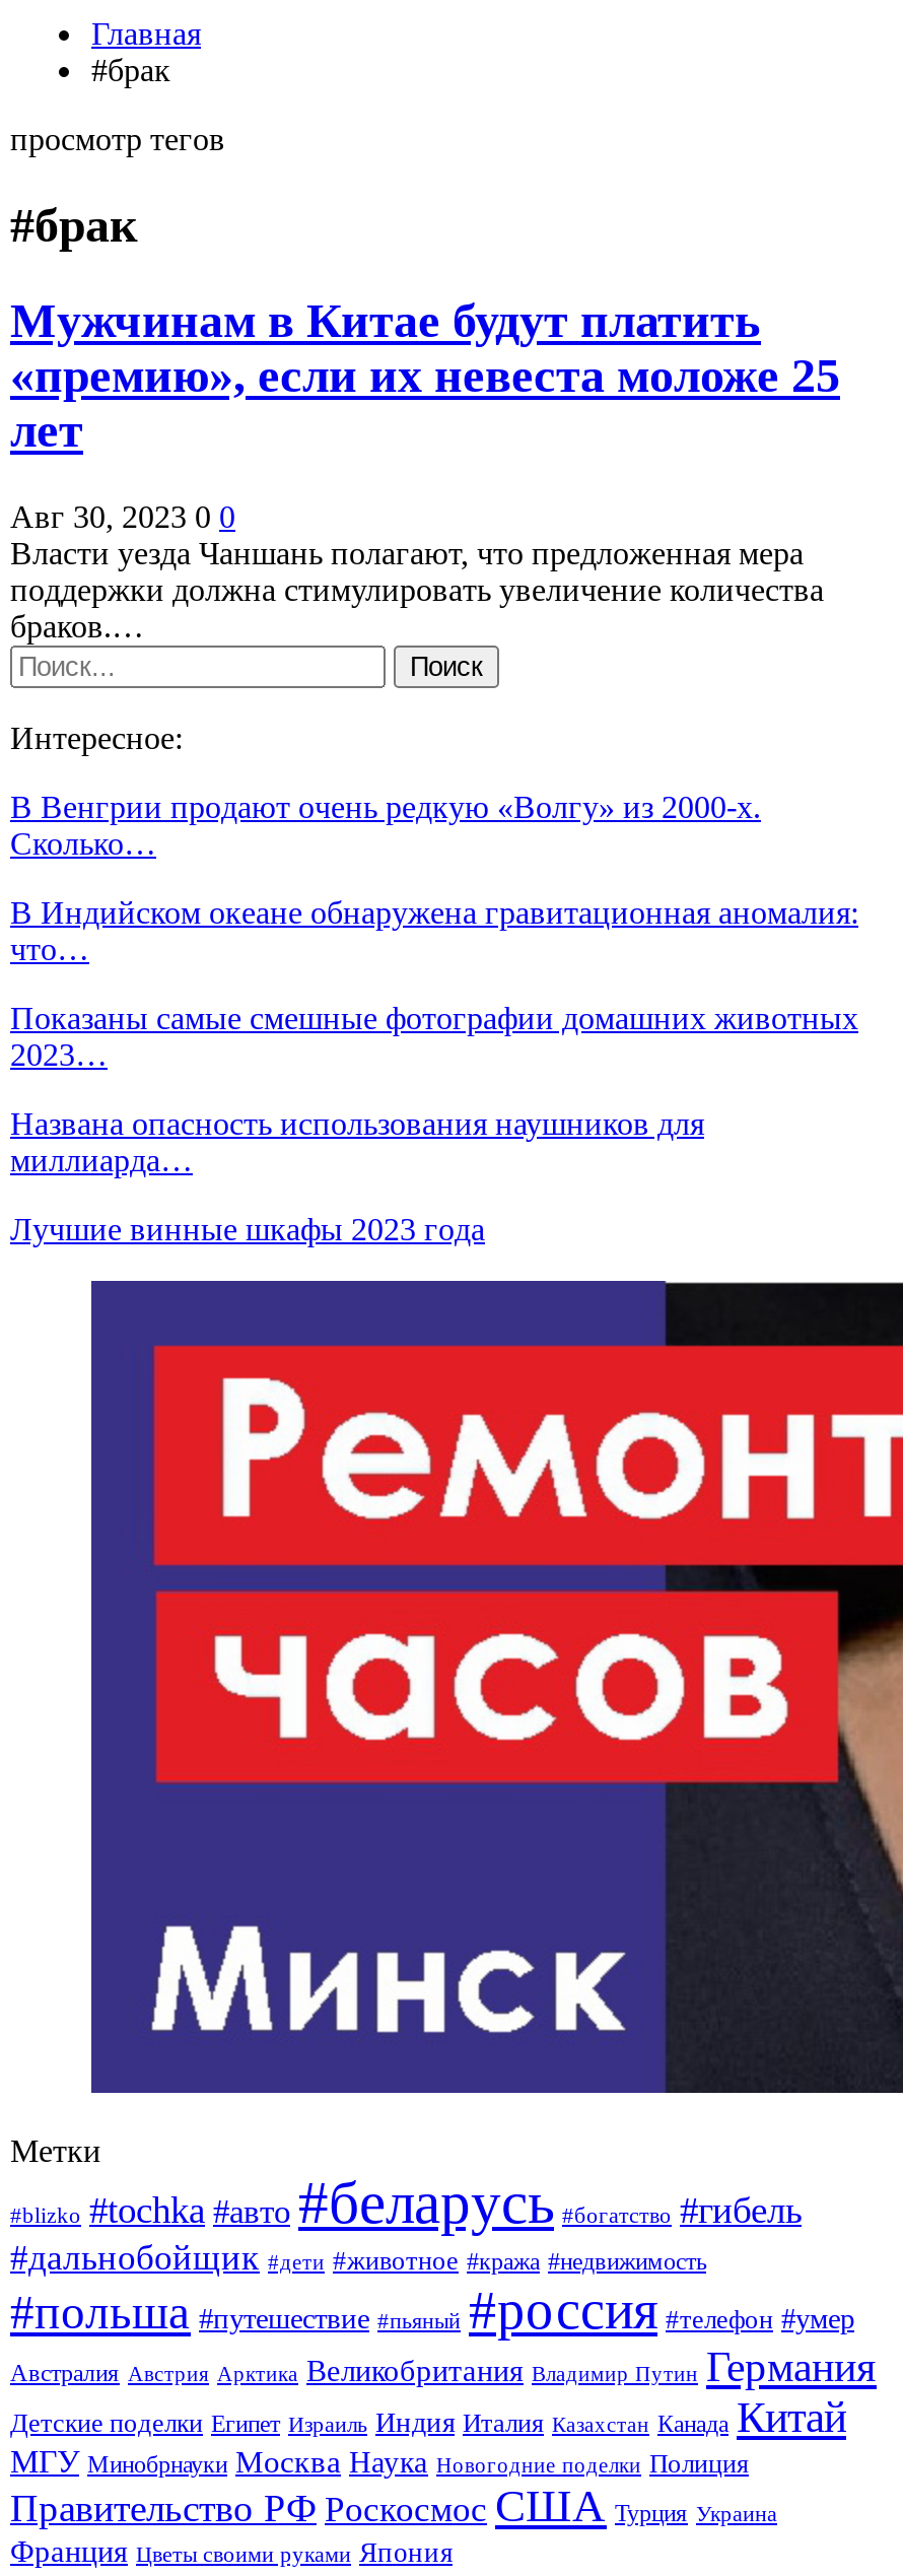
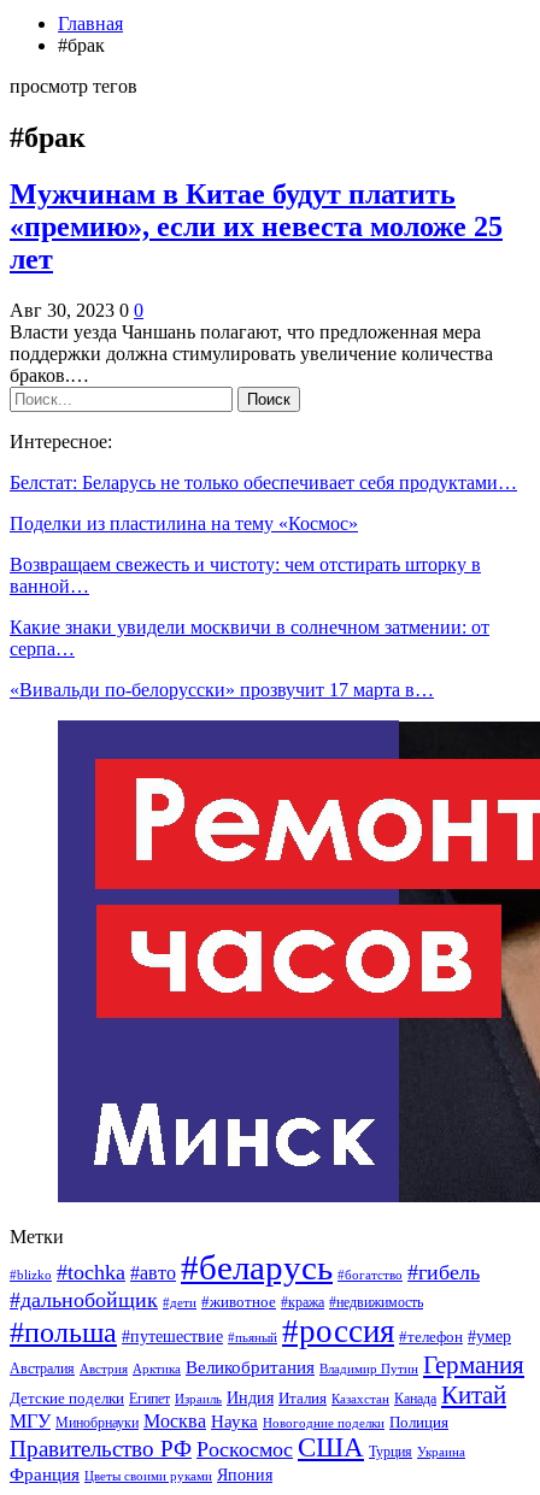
[10,789,761,860] В Венгрии продают очень редкую «Волгу» из 2000-х. | Сколько… -> [10,472,517,492] Белстат: Беларусь не только обеспечивает себя продуктами…
[10,895,858,966] В Индийском океане обнаружена гравитационная аномалия: | что… -> [10,513,358,533] Поделки из пластилина на тему «Космос»
[10,1000,858,1071] Показаны самые смешные фотографии домашних животных | 2023… -> [10,554,481,596] Возвращаем свежесть и чистоту: чем отстирать шторку в | ванной…
[10,1106,704,1177] Названа опасность использования наушников для | миллиарда… -> [10,616,489,659] Какие знаки увидели москвичи в солнечном затмении: от | серпа…
[10,1211,485,1246] Лучшие винные шкафы 2023 года -> [10,679,434,700] «Вивальди по-белорусски» прозвучит 17 марта в…

